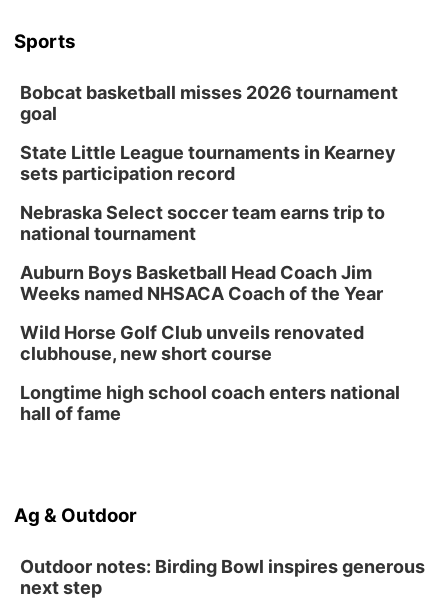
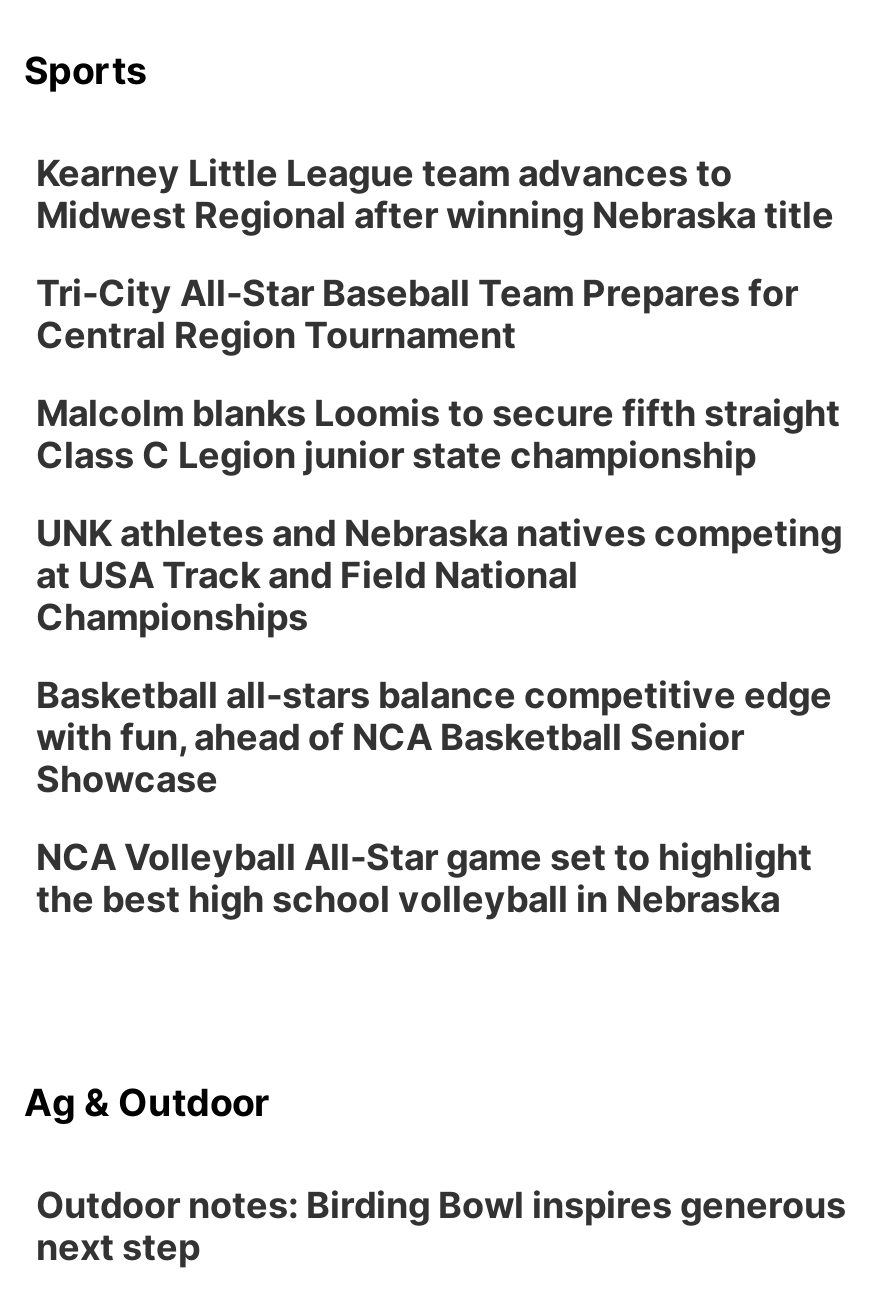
[20,82,398,124] Bobcat basketball misses 2026 tournament | goal -> [36,152,834,236] Kearney Little League team advances to | Midwest Regional after winning Nebraska title
[20,142,396,184] State Little League tournaments in Kearney | sets participation record -> [36,272,798,356] Tri-City All-Star Baseball Team Prepares for | Central Region Tournament
[20,202,385,244] Nebraska Select soccer team earns trip to | national tournament -> [36,392,840,476] Malcolm blanks Loomis to secure fifth straight | Class C Legion junior state championship
[20,262,383,304] Auburn Boys Basketball Head Coach Jim | Weeks named NHSACA Coach of the Year -> [36,512,842,638] UNK athletes and Nebraska natives competing | at USA Track and Field National | Championships
[20,322,364,364] Wild Horse Golf Club unveils renovated | clubhouse, new short course -> [36,674,832,800] Basketball all-stars balance competitive edge | with fun, ahead of NCA Basketball Senior | Showcase
[20,382,400,424] Longtime high school coach enters national | hall of fame -> [36,836,812,920] NCA Volleyball All-Star game set to highlight | the best high school volleyball in Nebraska

